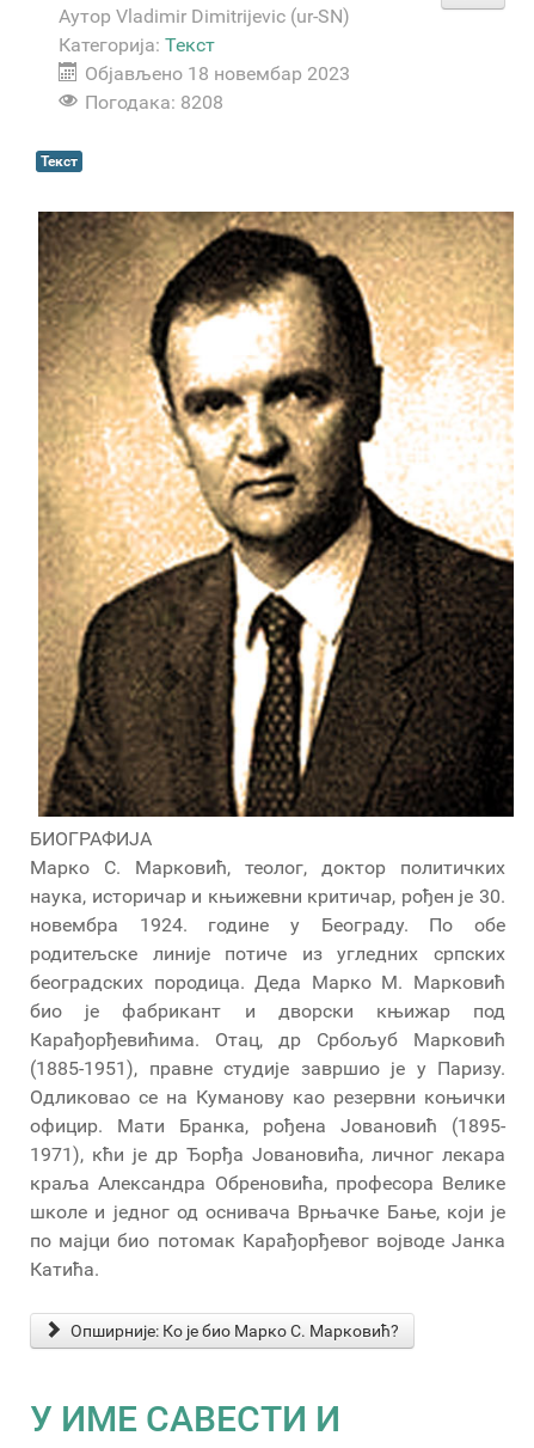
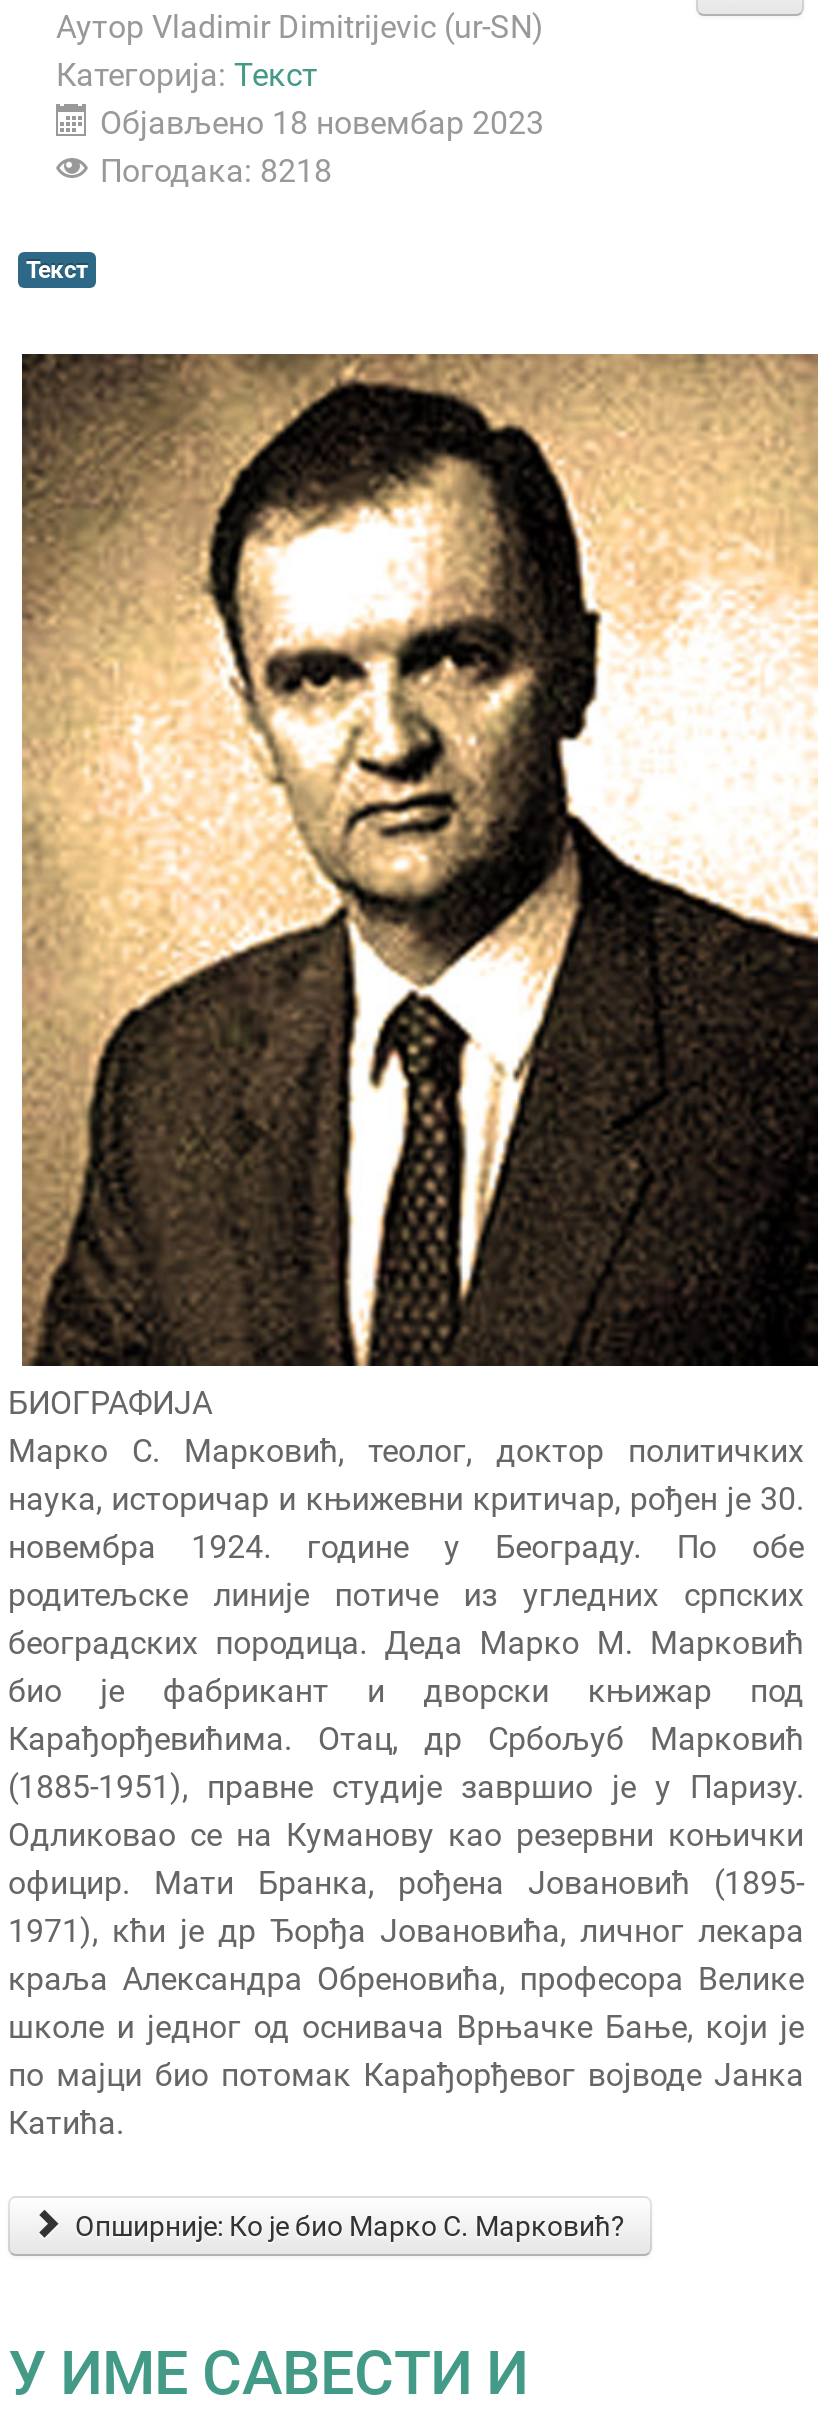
[85,90,223,113] Погодака: 8208 -> [100,151,332,189] Погодака: 8218

